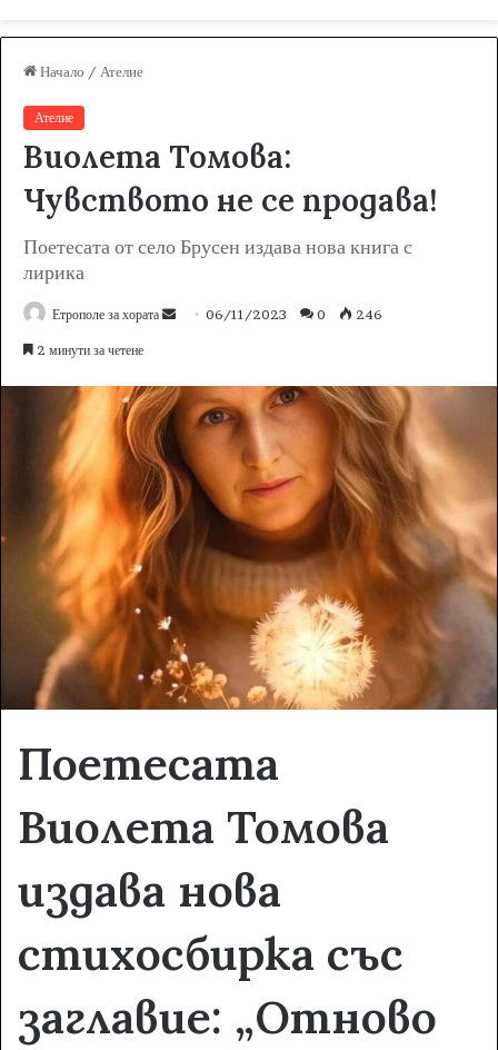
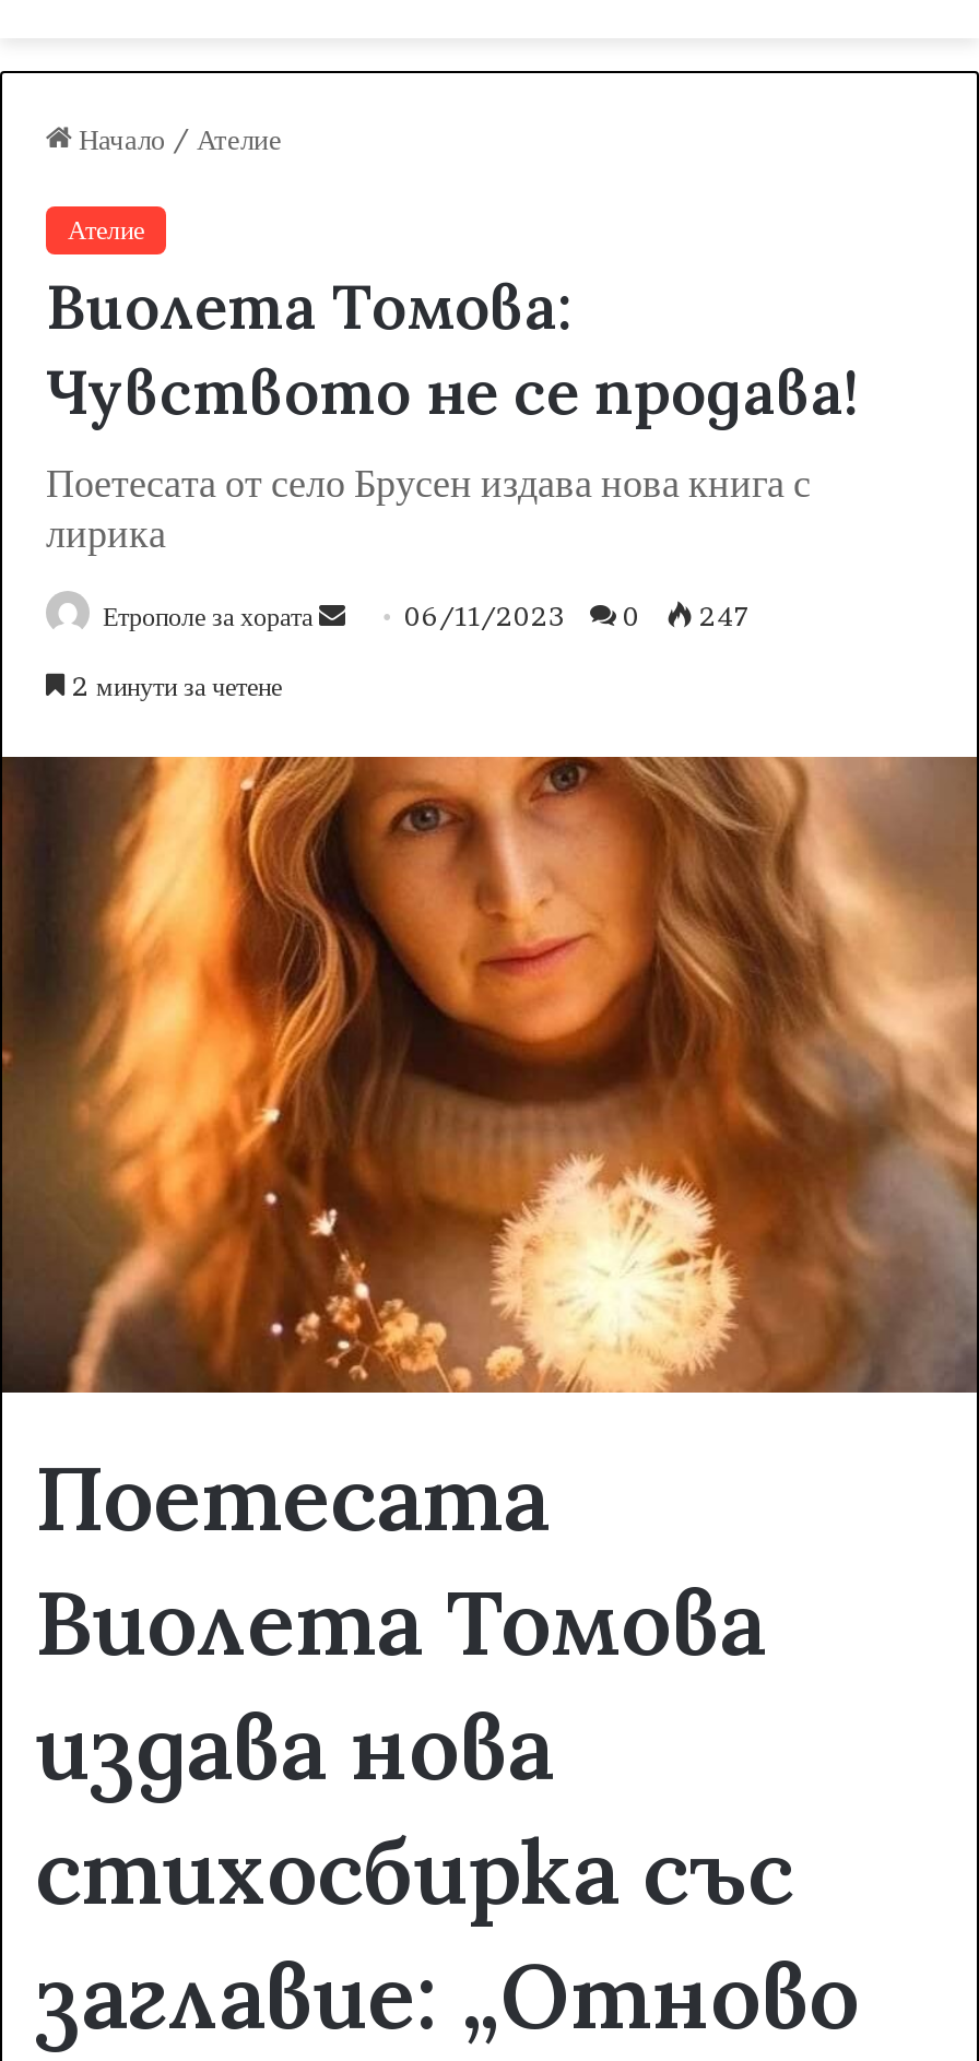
[352,306,382,322] 246 -> [693,599,750,632] 247

